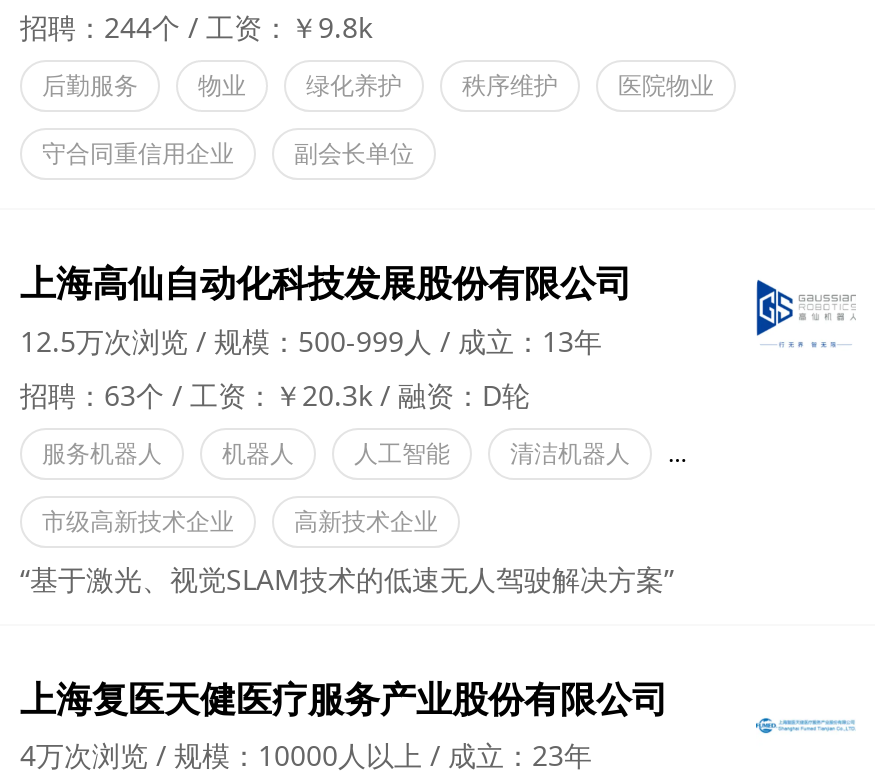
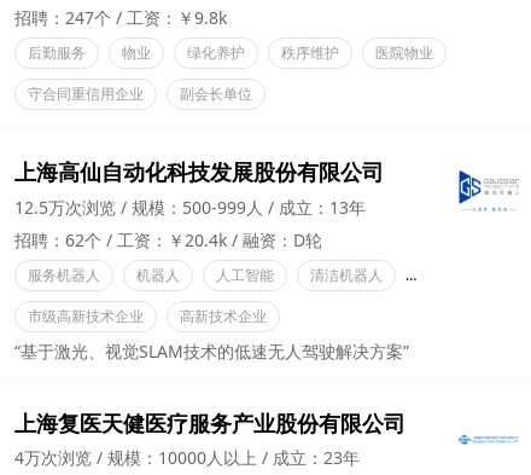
[20,8,372,46] 招聘：244个 工资：￥9.8k -> [14,6,227,29] 招聘：247个 工资：￥9.8k
[20,375,164,413] 招聘：63个 -> [14,228,101,251] 招聘：62个
[190,375,372,413] 工资：￥20.3k -> [117,228,227,251] 工资：￥20.4k

